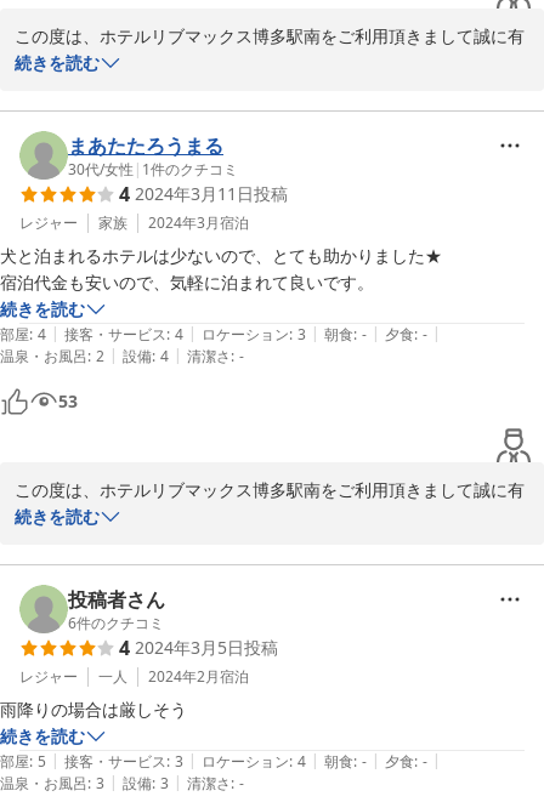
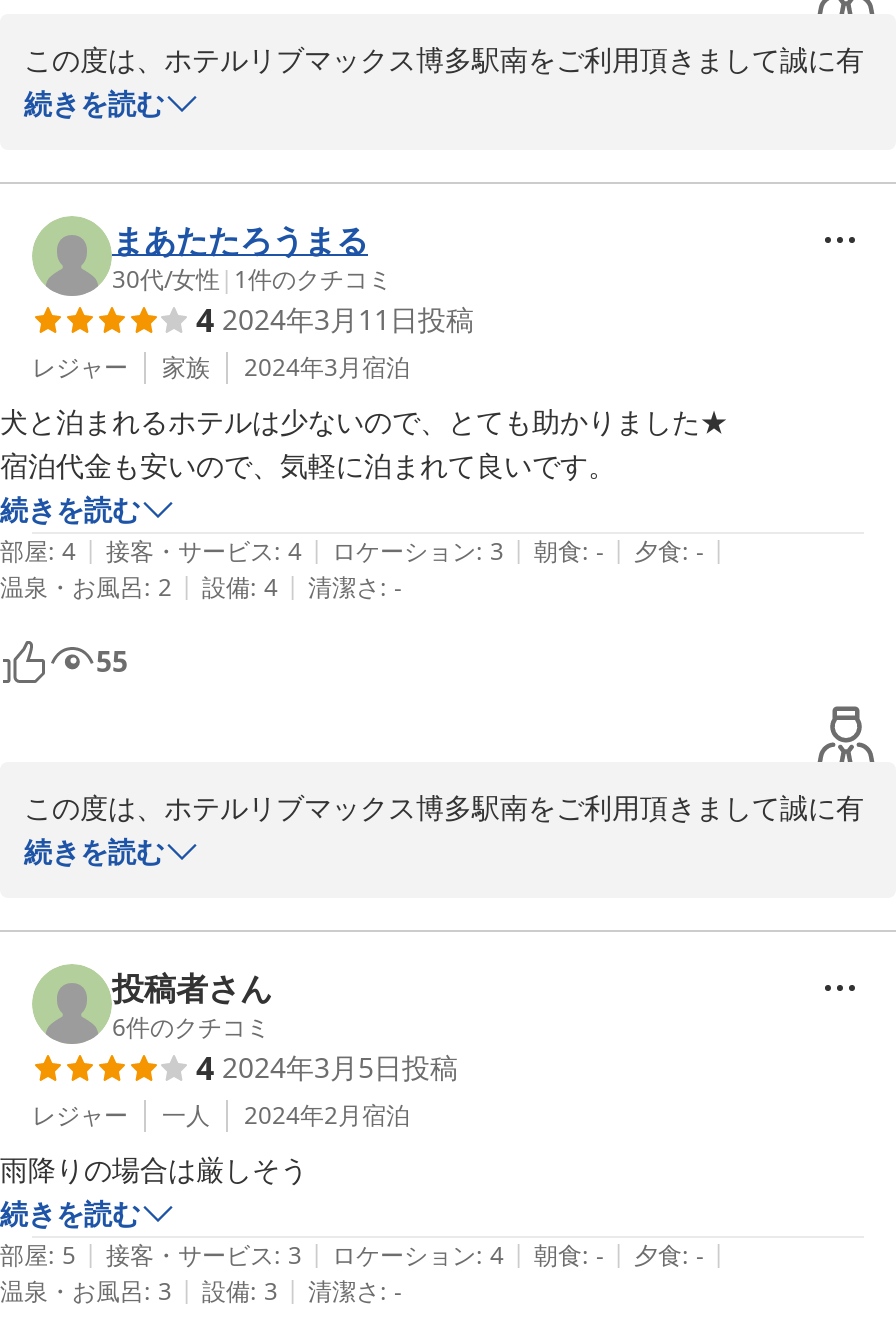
[58,389,78,413] 53 -> [96,642,128,680] 55

